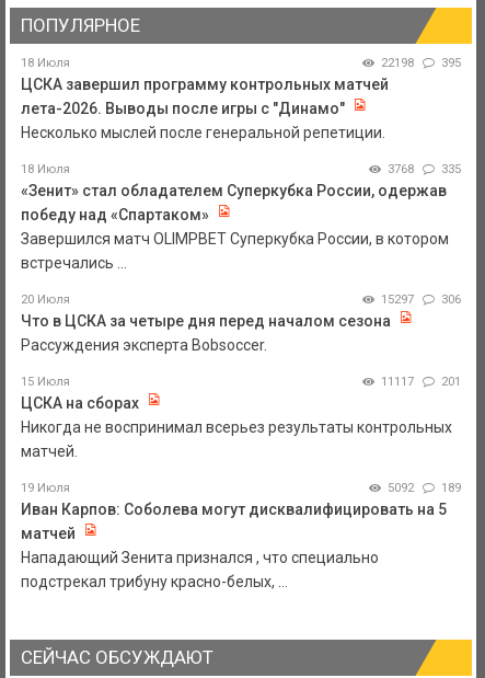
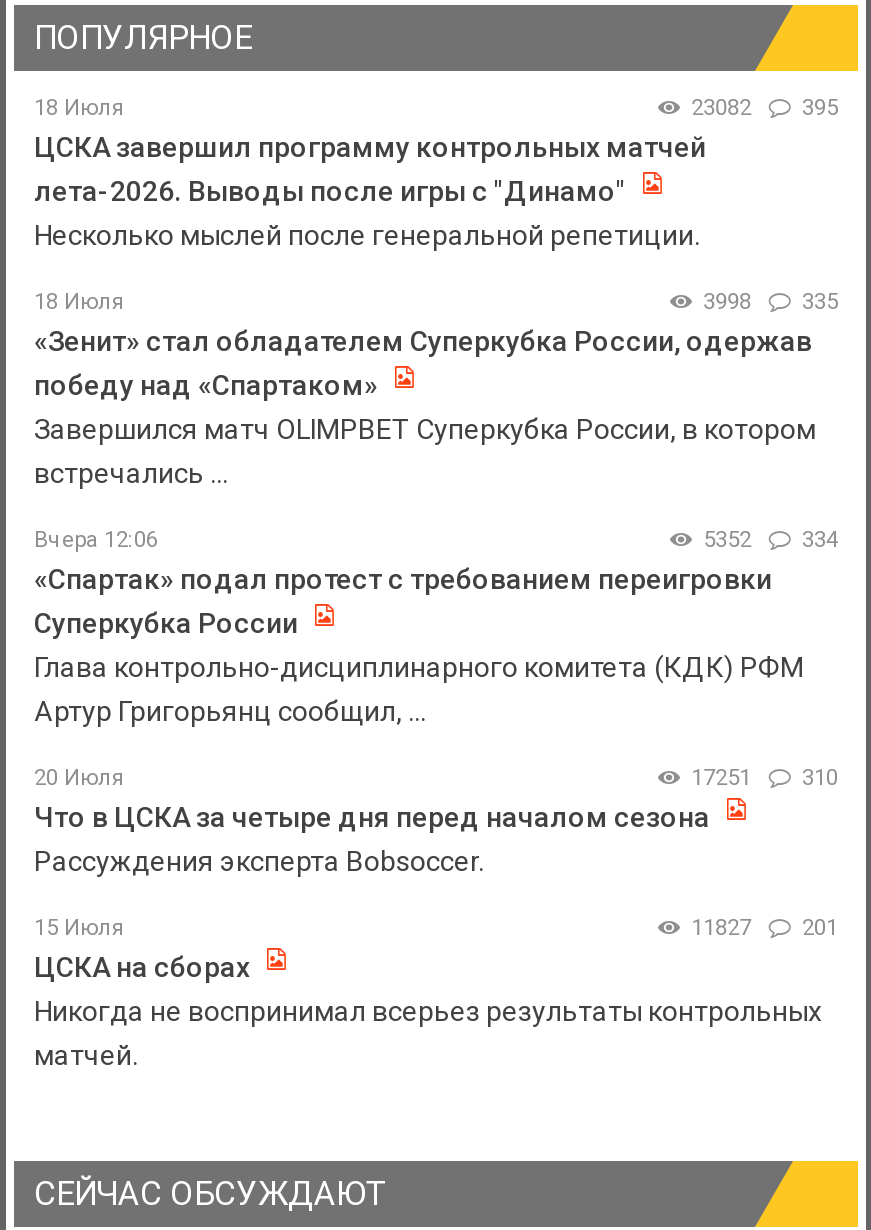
[381,56,461,70] 22198 395 -> [691,96,838,122] 23082 395
[387,162,461,177] 3768 335 -> [703,290,838,316] 3998 335
none -> [34,528,838,728] Вчера 12:06 | 5352 | 334 | «Спартак» подал протест с требованием переигровки | Суперкубка России | Глава контрольно-дисциплинарного комитета (КДК) РФМ | Артур Григорьянц сообщил, ...
moved [21,293,461,460] -> [34,766,838,1072]: 20 Июля | Что в ЦСКА за четыре дня перед началом сезона | Рассуждения эксперта Bobsoccer. | 15 Июля | 201 | ЦСКА на сборах | Никогда не воспринимал всерьез результаты контрольных | матчей.
[381,293,417,307] 15297 -> [691,766,757,792] 17251
[441,293,461,307] 306 -> [802,766,838,792] 310
[381,375,461,389] 11117 201 -> [691,916,838,942] 11827 201
[21,481,461,591] 19 Июля | 5092 | 189 | Иван Карпов: Соболева могут дисквалифицировать на 5 | матчей | Нападающий Зенита признался , что специально | подстрекал трибуну красно-белых, ... -> none

